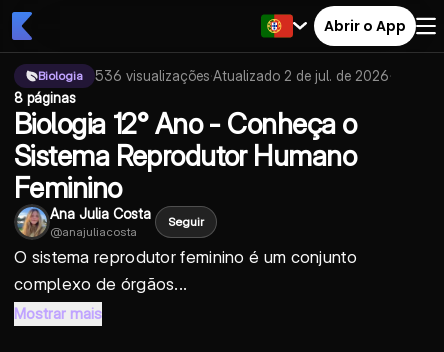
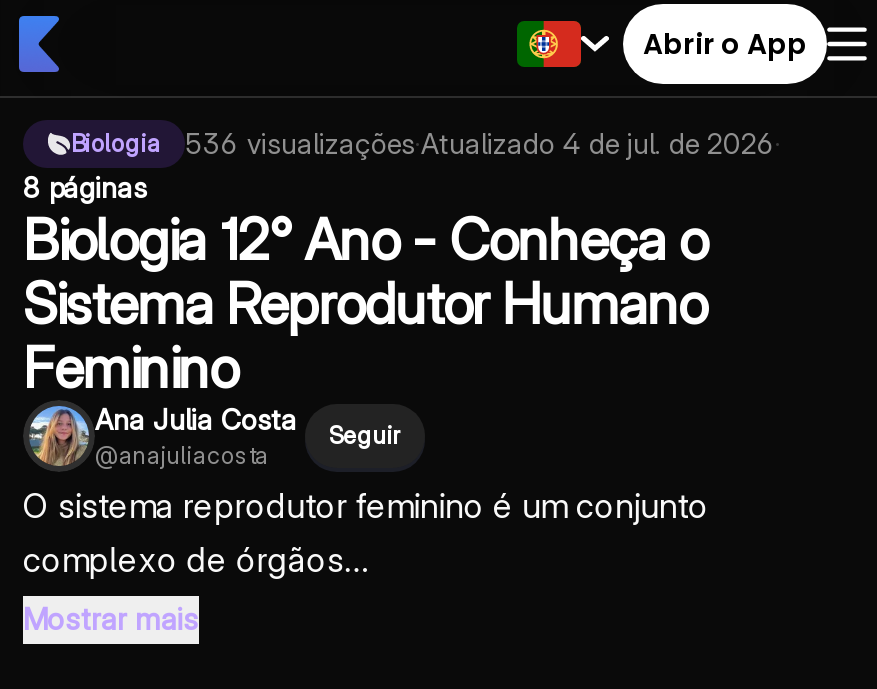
[95,67,392,84] 536 visualizações·Atualizado 2 de jul. de 2026 · -> [185,126,781,160] 536 visualizações·Atualizado 4 de jul. de 2026 ·

